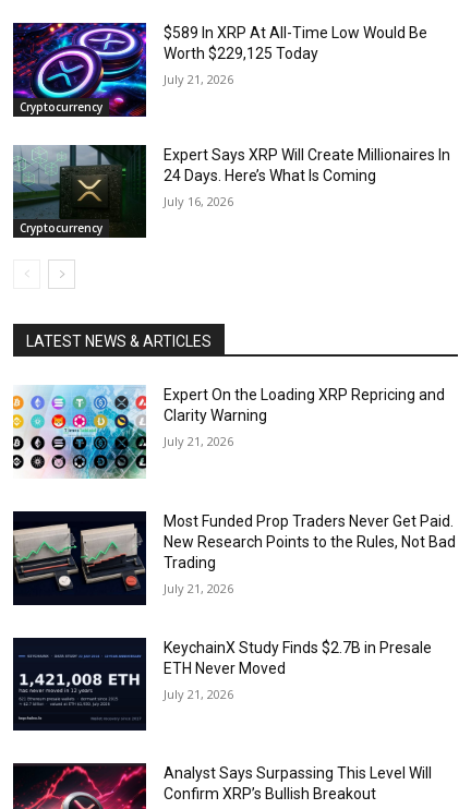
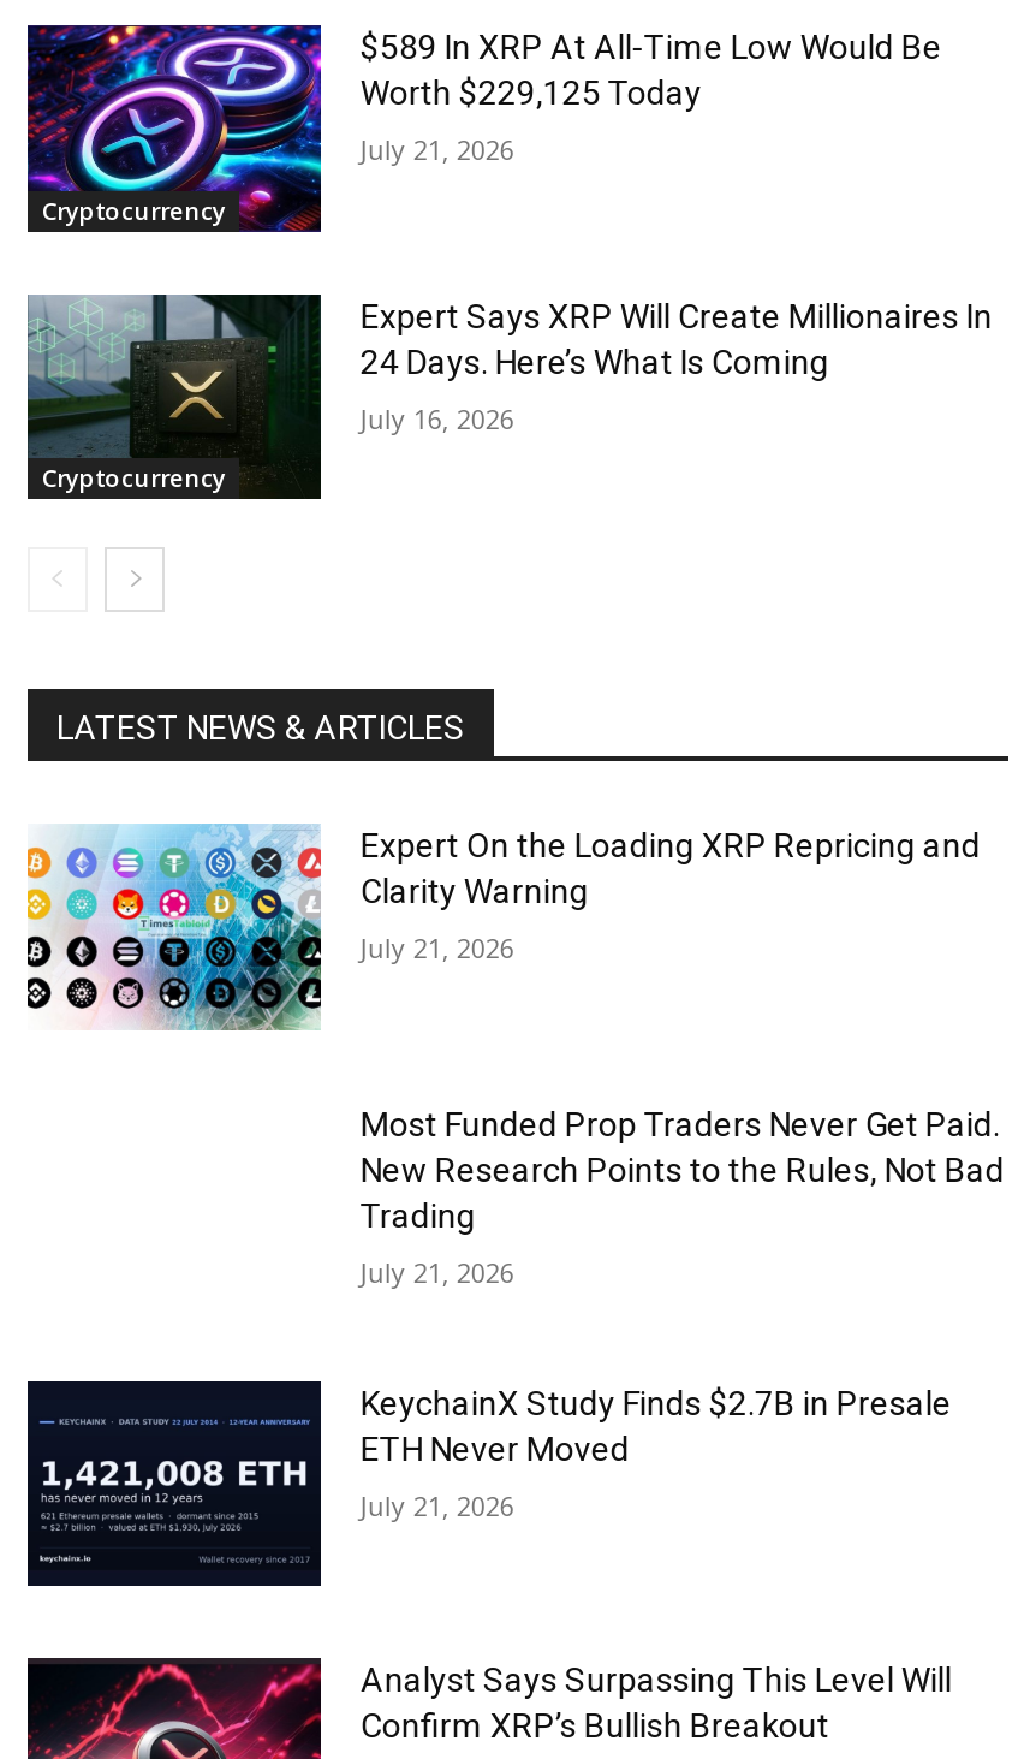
[12,510,147,606] [image] -> none

